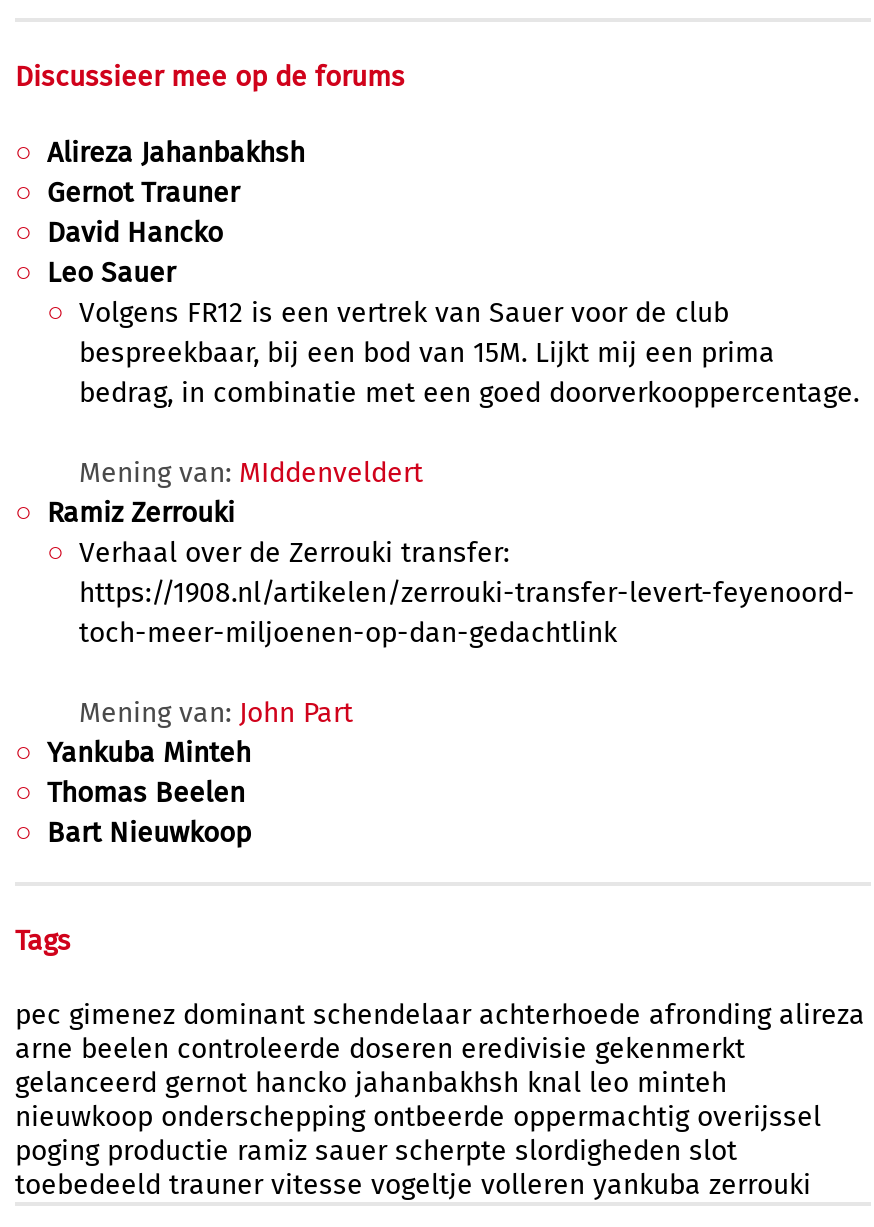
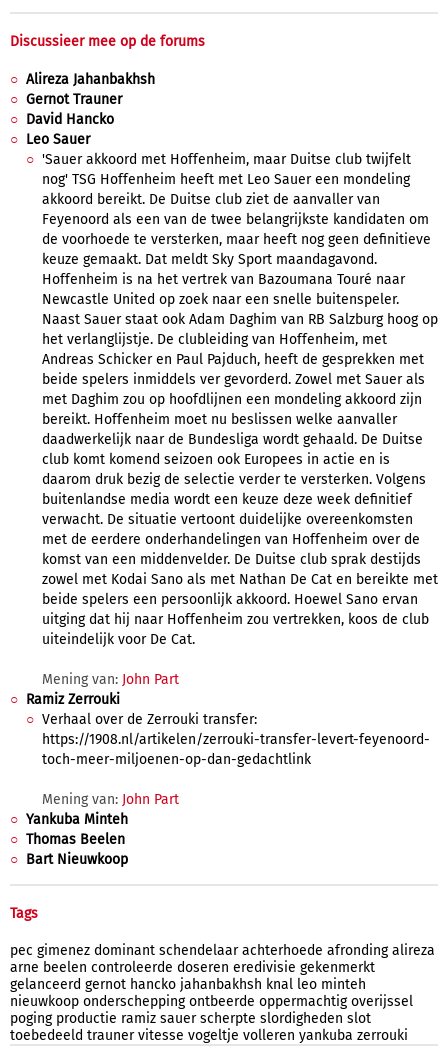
[79,296,859,410] Volgens FR12 is een vertrek van Sauer voor de club | bespreekbaar, bij een bod van 15M. Lijkt mij een prima | bedrag, in combinatie met een goed doorverkooppercentage. -> [42,151,438,648] 'Sauer akkoord met Hoffenheim, maar Duitse club twijfelt | nog' TSG Hoffenheim heeft met Leo Sauer een mondeling | akkoord bereikt. De Duitse club ziet de aanvaller van | Feyenoord als een van de twee belangrijkste kandidaten om | de voorhoede te versterken, maar heeft nog geen definitieve | keuze gemaakt. Dat meldt Sky Sport maandagavond. | Hoffenheim is na het vertrek van Bazoumana Touré naar | Newcastle United op zoek naar een snelle buitenspeler. | Naast Sauer staat ook Adam Daghim van RB Salzburg hoog op | het verlanglijstje. De clubleiding van Hoffenheim, met | Andreas Schicker en Paul Pajduch, heeft de gesprekken met | beide spelers inmiddels ver gevorderd. Zowel met Sauer als | met Daghim zou op hoofdlijnen een mondeling akkoord zijn | bereikt. Hoffenheim moet nu beslissen welke aanvaller | daadwerkelijk naar de Bundesliga wordt gehaald. De Duitse | club komt komend seizoen ook Europees in actie en is | daarom druk bezig de selectie verder te versterken. Volgens | buitenlandse media wordt een keuze deze week definitief | verwacht. De situatie vertoont duidelijke overeenkomsten | met de eerdere onderhandelingen van Hoffenheim over de | komst van een middenvelder. De Duitse club sprak destijds | zowel met Kodai Sano als met Nathan De Cat en bereikte met | beide spelers een persoonlijk akkoord. Hoewel Sano ervan | uitging dat hij naar Hoffenheim zou vertrekken, koos de club | uiteindelijk voor De Cat.
[79,456,423,490] Mening van: MIddenveldert -> [42,671,179,688] Mening van: John Part

